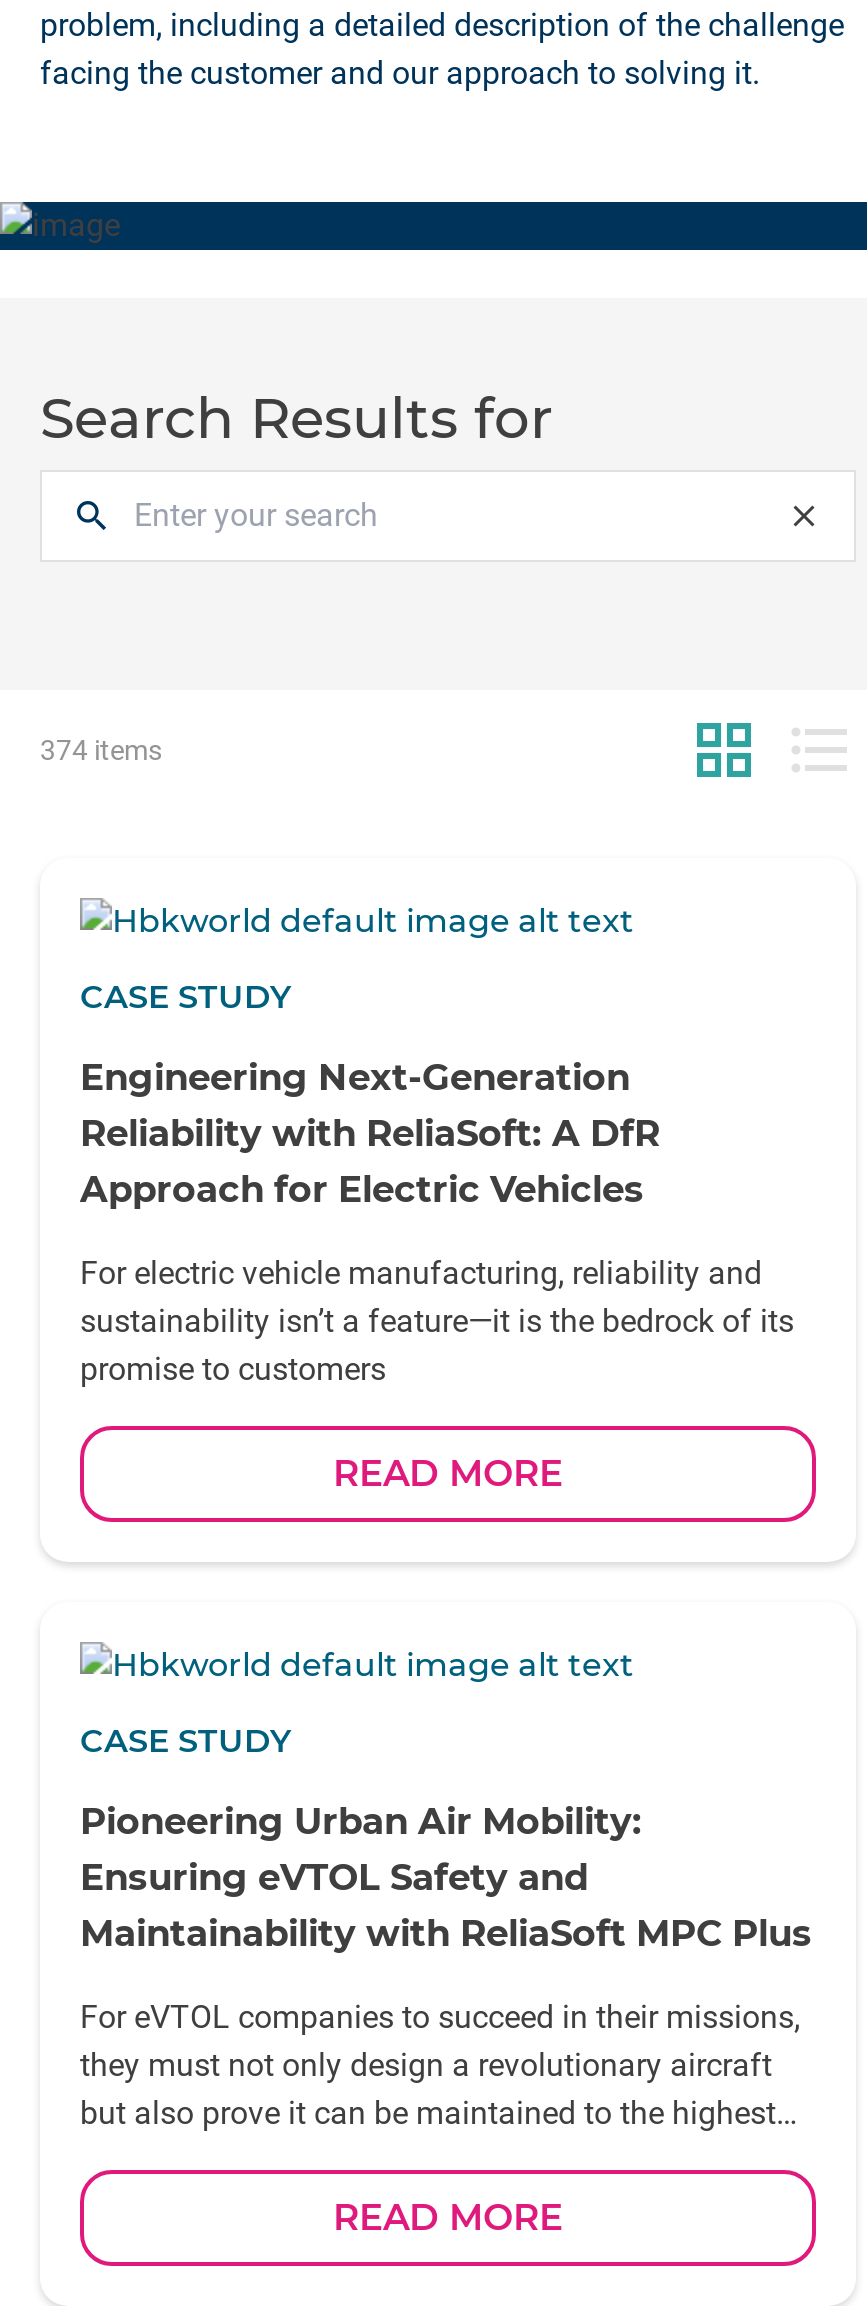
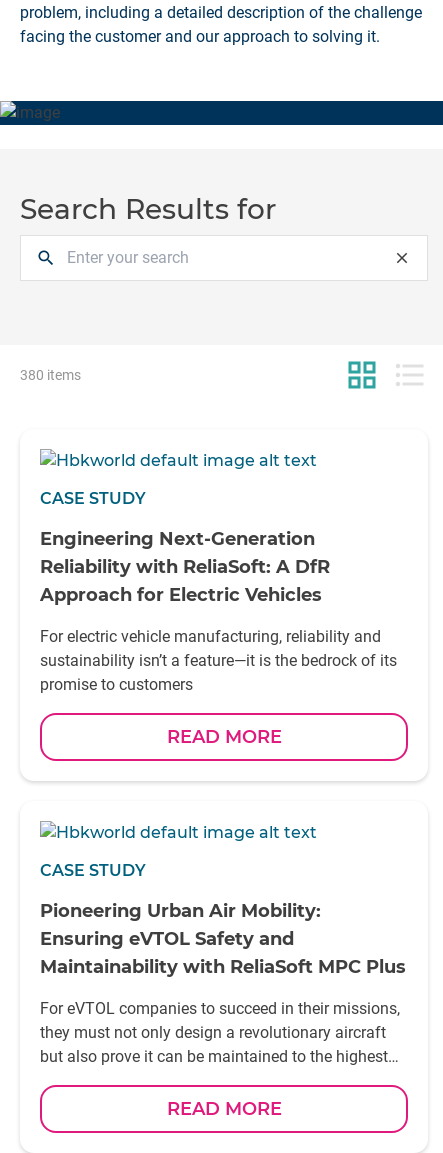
[40,734,162,766] 374 items -> [20,367,81,383] 380 items

